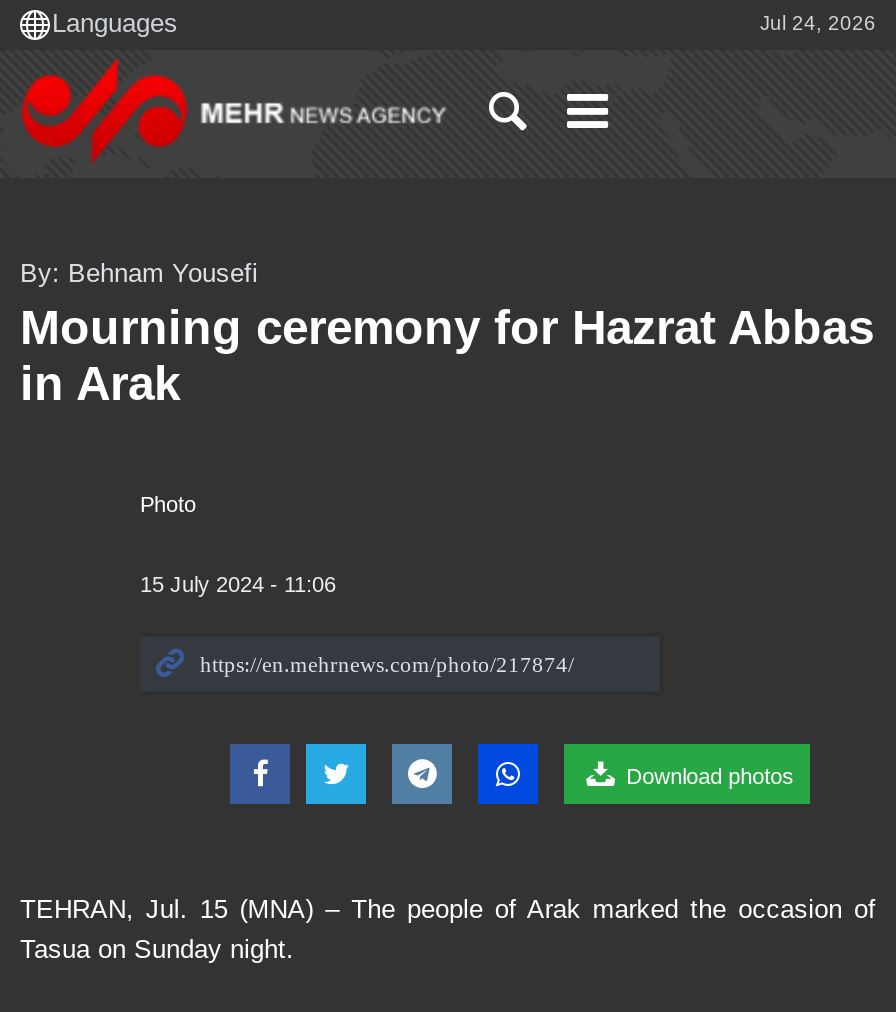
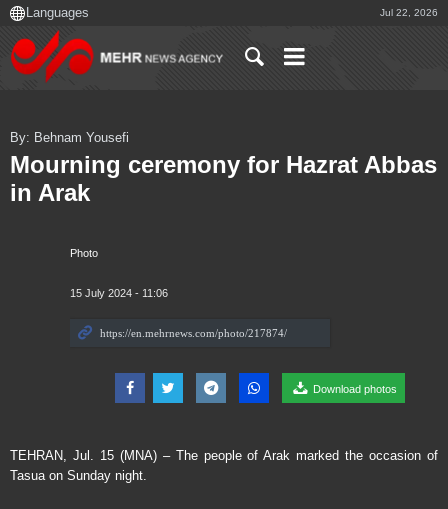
[760,12,876,34] Jul 24, 2026 -> [380,7,438,18] Jul 22, 2026

